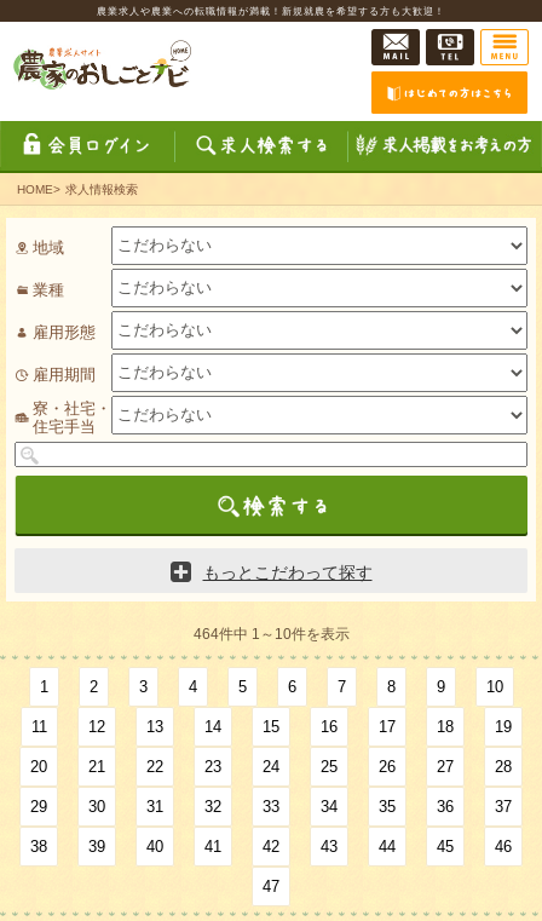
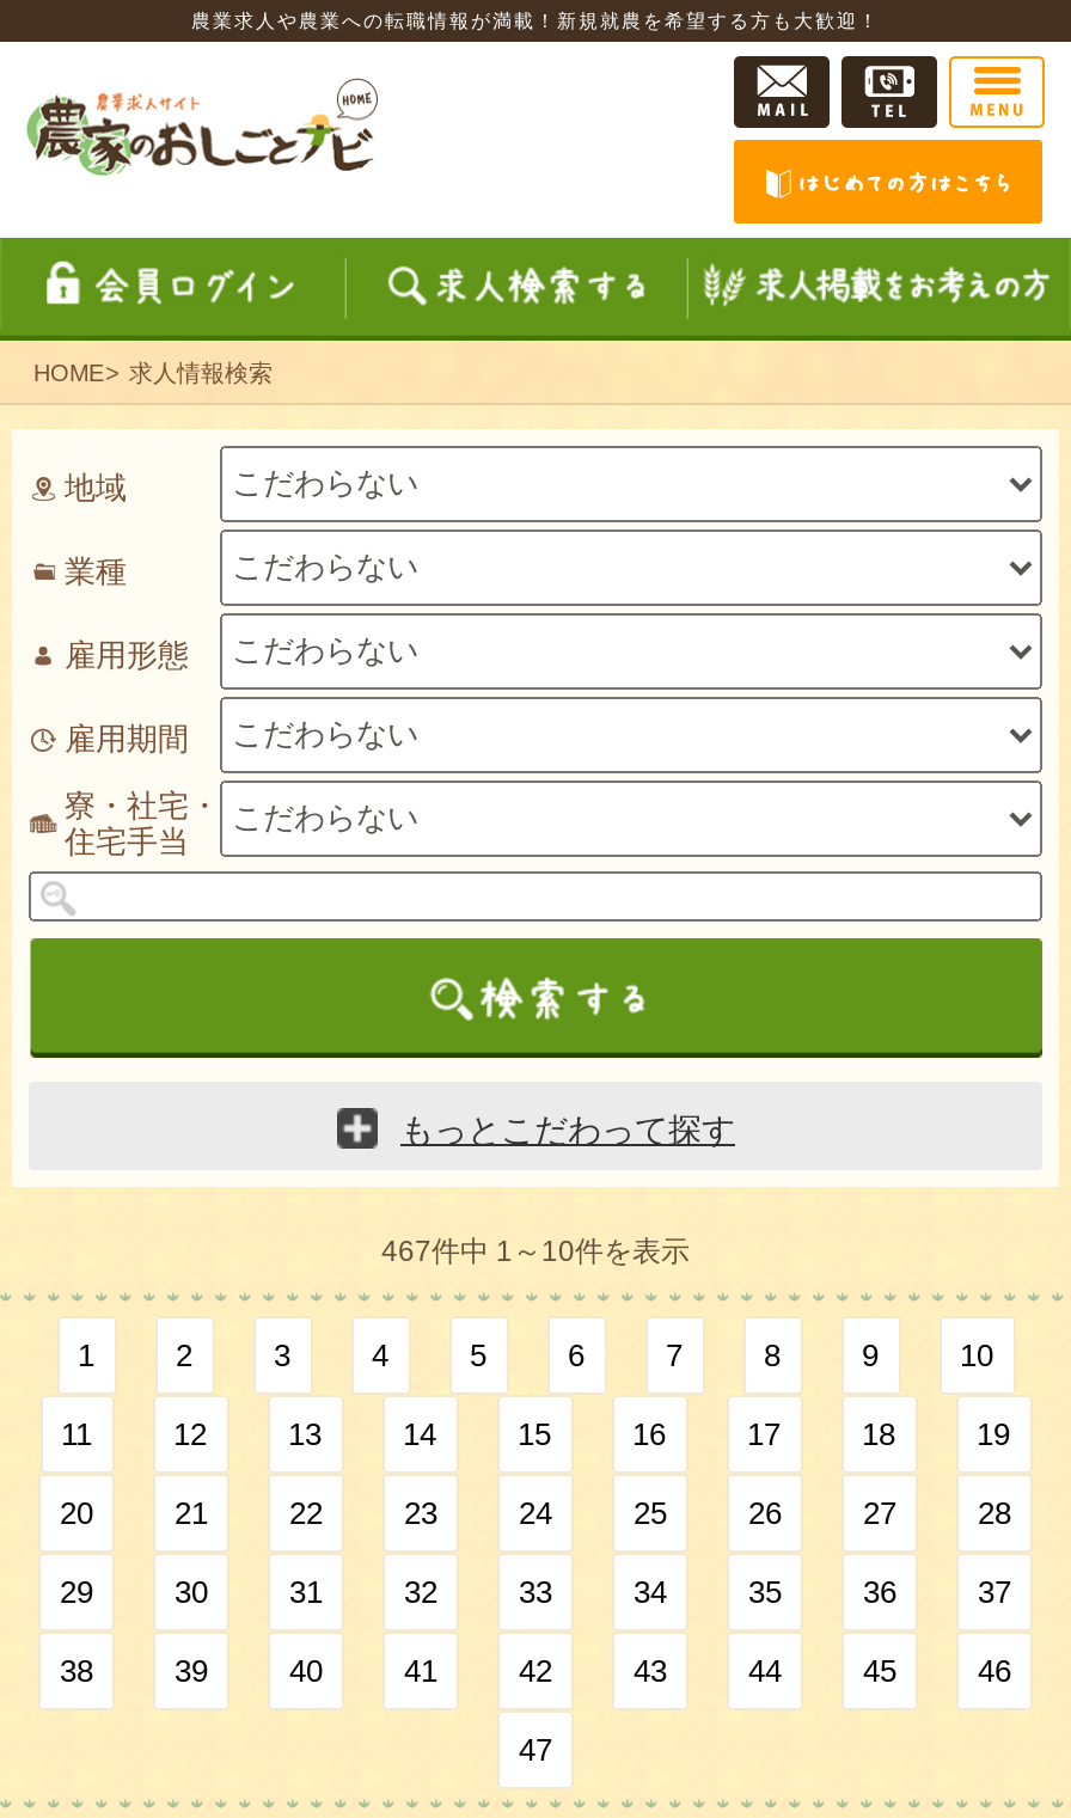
[193,626,349,643] 464件中 1～10件を表示 -> [381,1235,690,1269] 467件中 1～10件を表示

